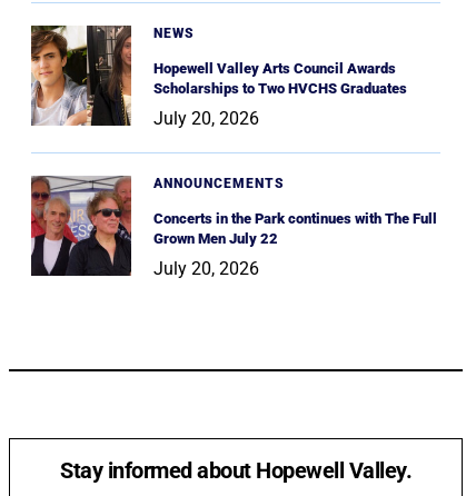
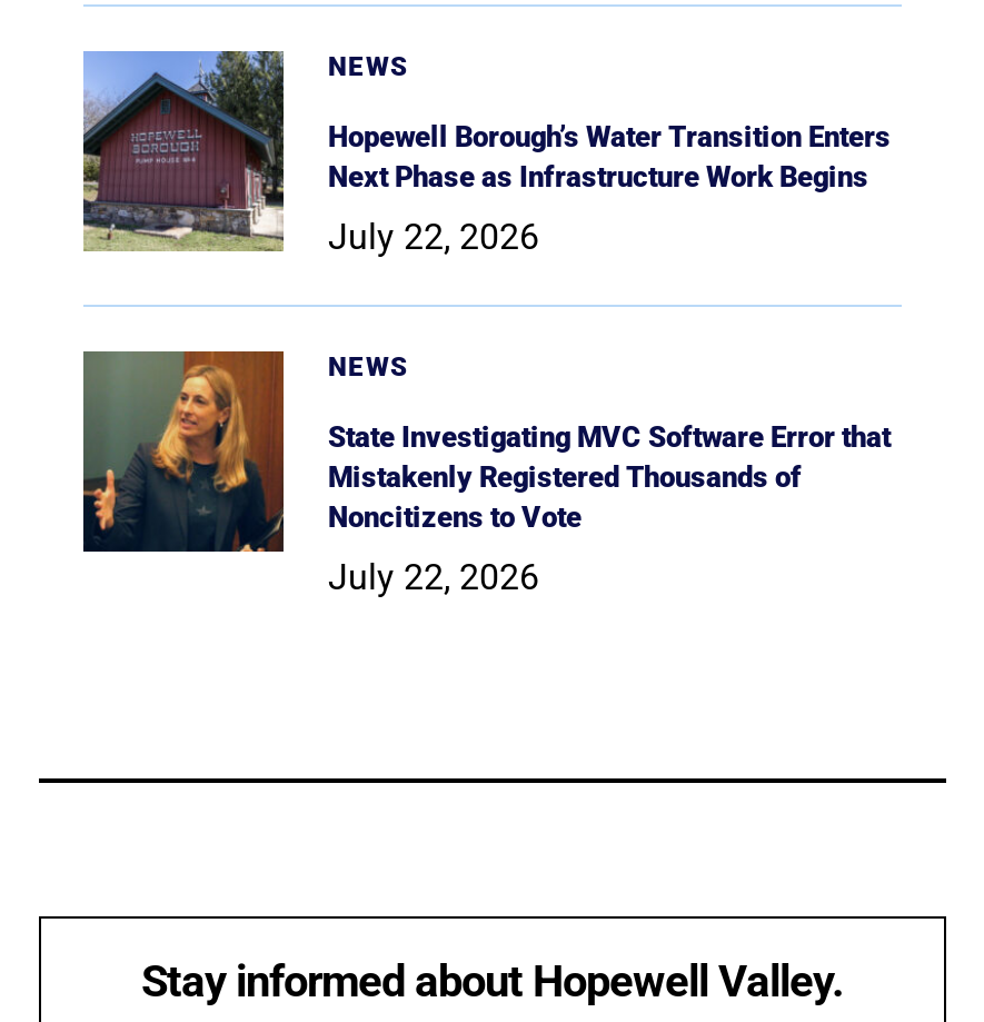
[30,24,407,127] [image] | Hopewell Valley Arts Council Awards | Scholarships to Two HVCHS Graduates -> [81,49,891,254] [image] | Hopewell Borough’s Water Transition Enters | Next Phase as Infrastructure Work Begins
[153,108,259,129] July 20, 2026 -> [328,216,539,258] July 22, 2026
[30,175,285,277] [image] | ANNOUNCEMENTS -> [81,349,410,554] [image] | NEWS
[153,210,437,247] Concerts in the Park continues with The Full | Grown Men July 22 -> [328,421,891,534] State Investigating MVC Software Error that | Mistakenly Registered Thousands of | Noncitizens to Vote
[153,258,259,279] July 20, 2026 -> [328,556,539,599] July 22, 2026

